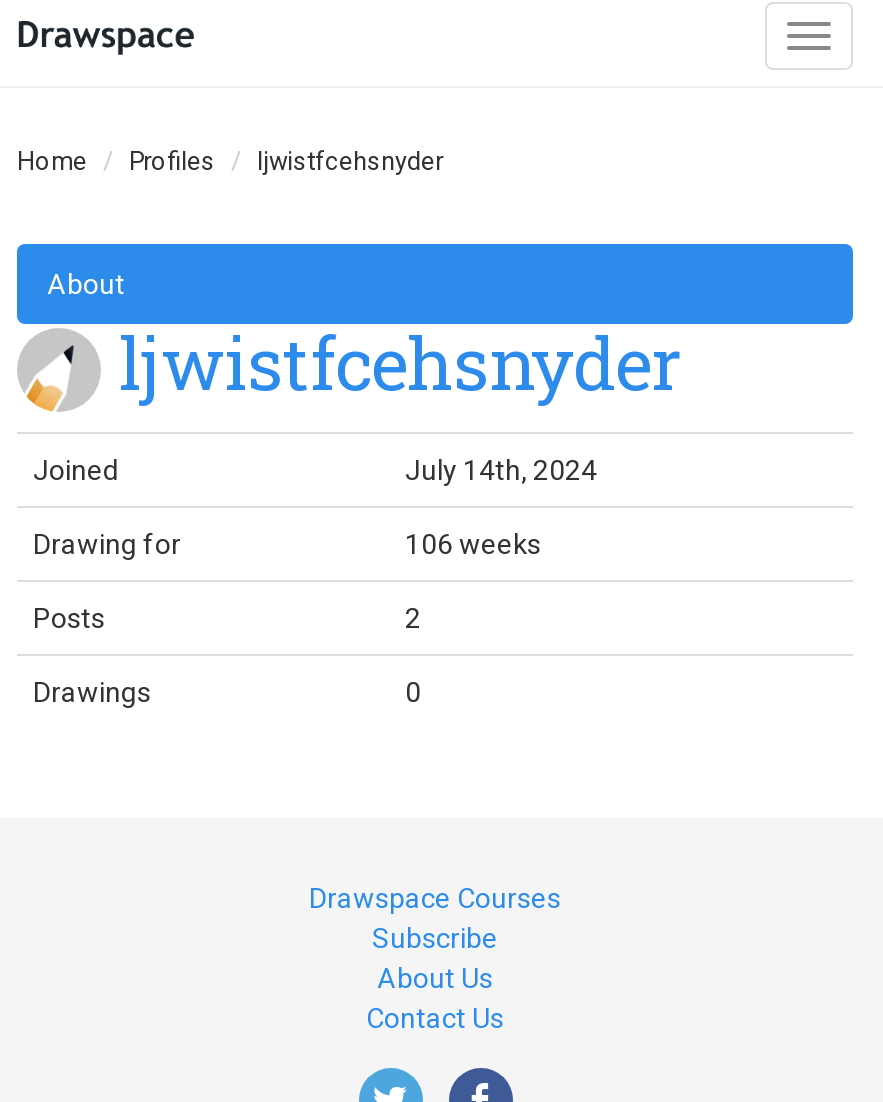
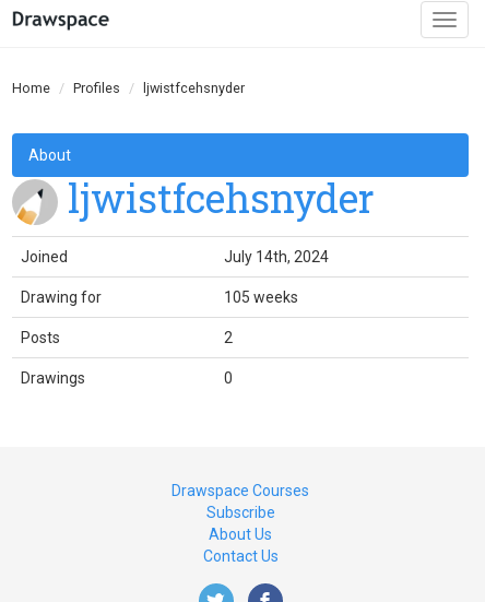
[405,529,541,561] 106 weeks -> [224,289,298,306] 105 weeks

